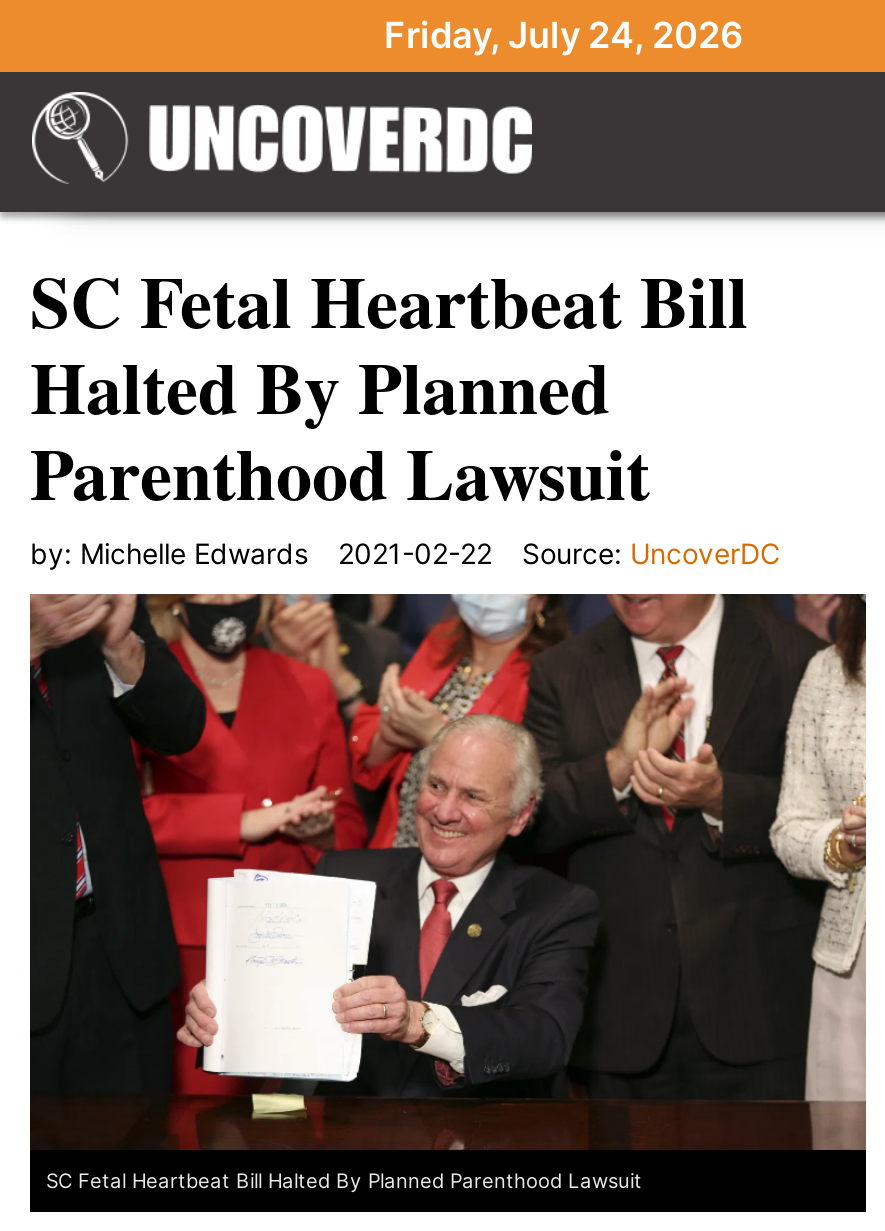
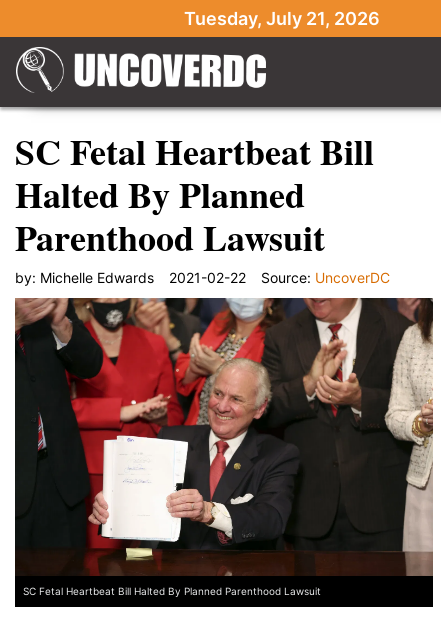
[384,14,744,56] Friday, July 24, 2026 -> [184,8,380,29] Tuesday, July 21, 2026

